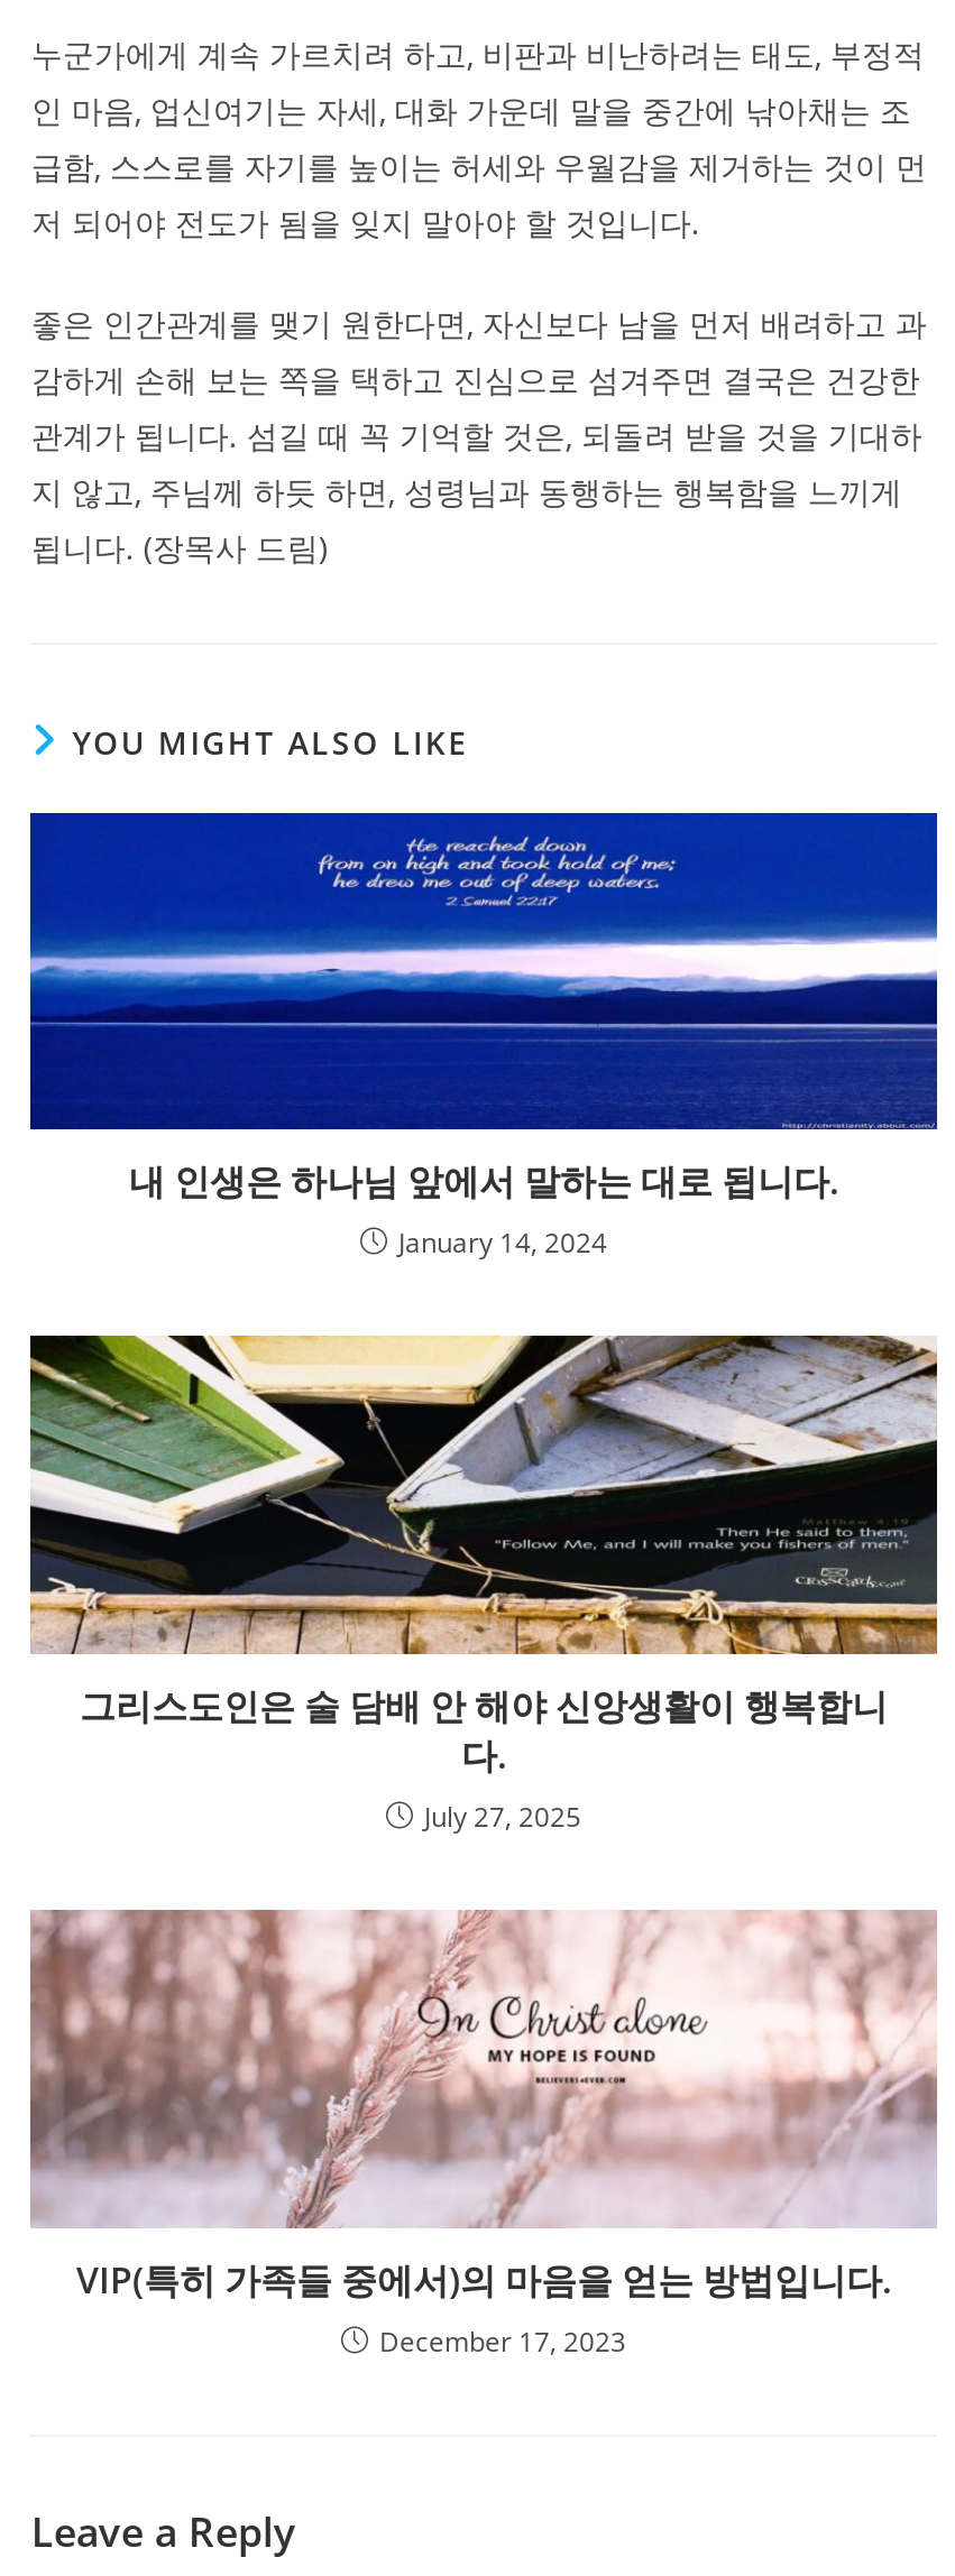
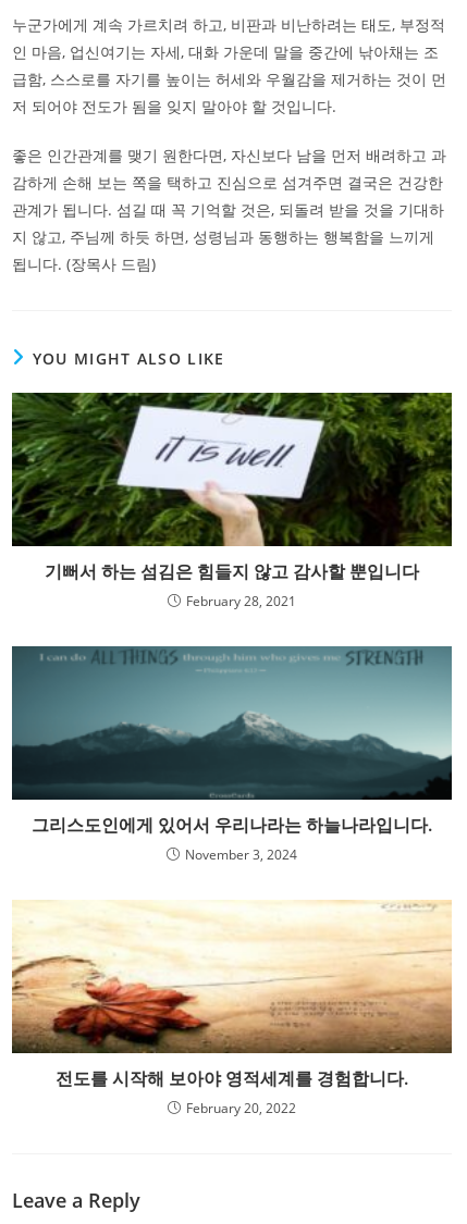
[28,811,939,1263] [image] | 내 인생은 하나님 앞에서 말하는 대로 됩니다. | January 14, 2024 -> [11,392,453,610] [image] | 기뻐서 하는 섬김은 힘들지 않고 감사할 뿐입니다 | February 28, 2021
[28,1333,939,1836] [image] | 그리스도인은 술 담배 안 해야 신앙생활이 행복합니 | 다. | July 27, 2025 -> [11,645,453,864] [image] | 그리스도인에게 있어서 우리나라는 하늘나라입니다. | November 3, 2024
[30,1908,937,2360] [image] | VIP(특히 가족들 중에서)의 마음을 얻는 방법입니다. | December 17, 2023 -> [12,900,453,1117] [image] | 전도를 시작해 보아야 영적세계를 경험합니다. | February 20, 2022

